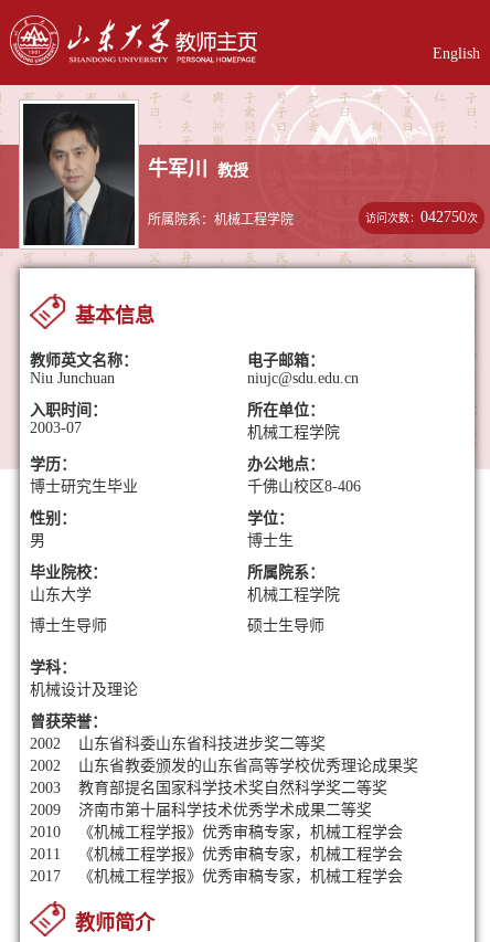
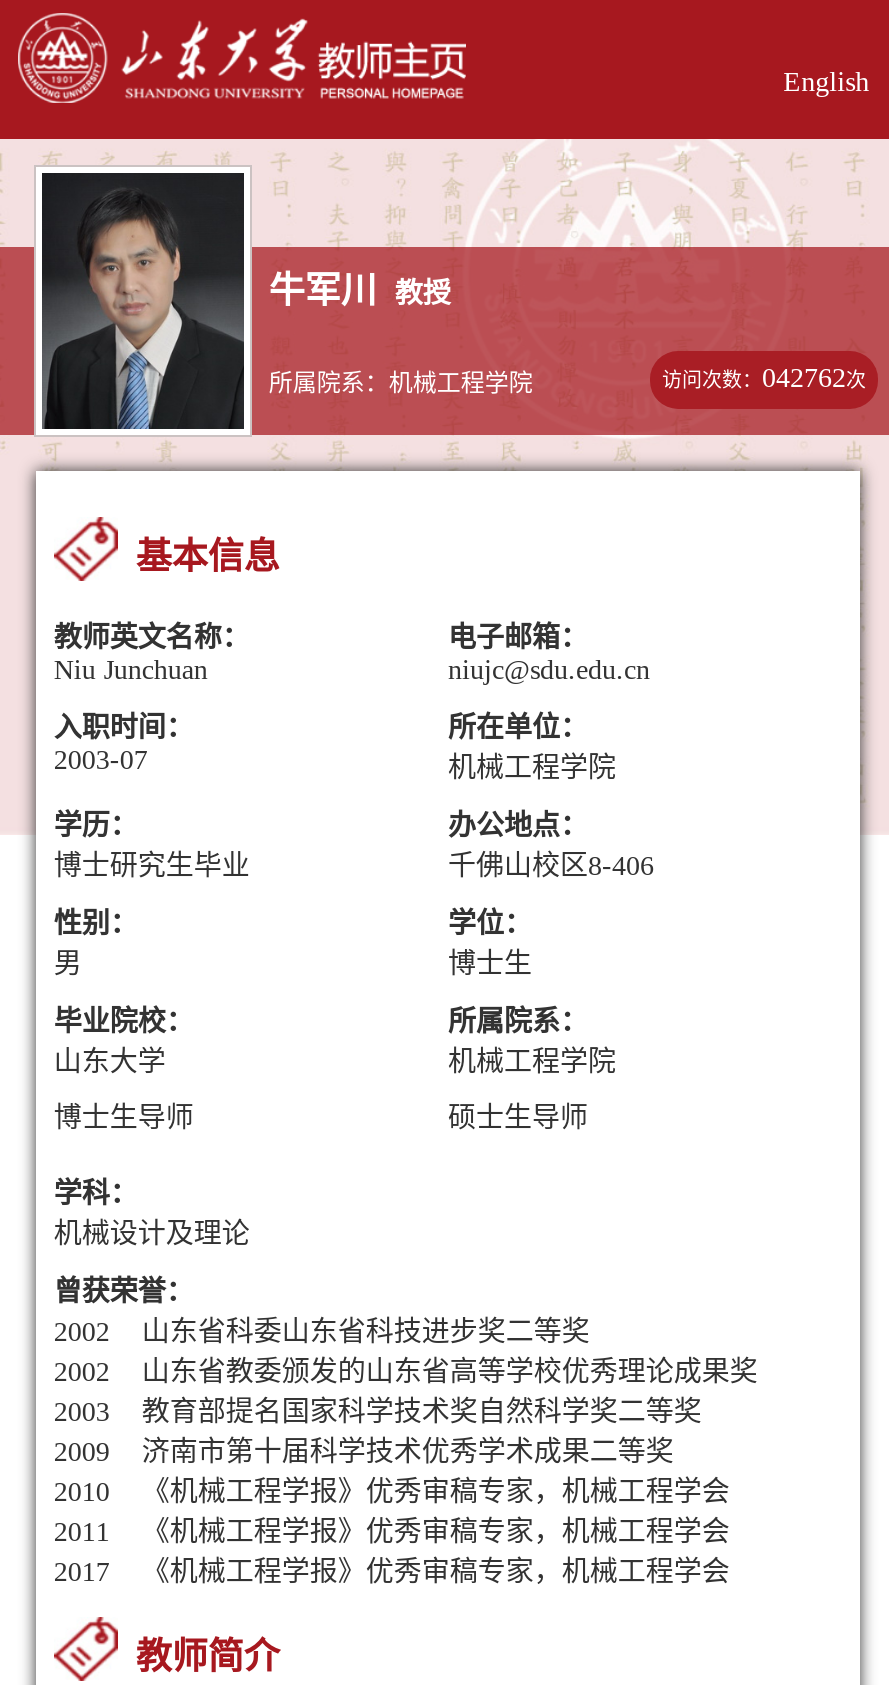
[365,209,478,225] 访问次数：042750次 -> [662,363,866,393] 访问次数：042762次

